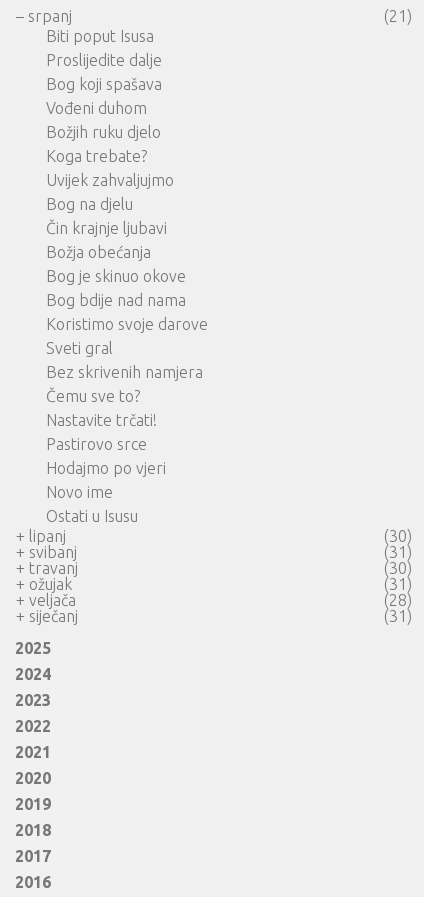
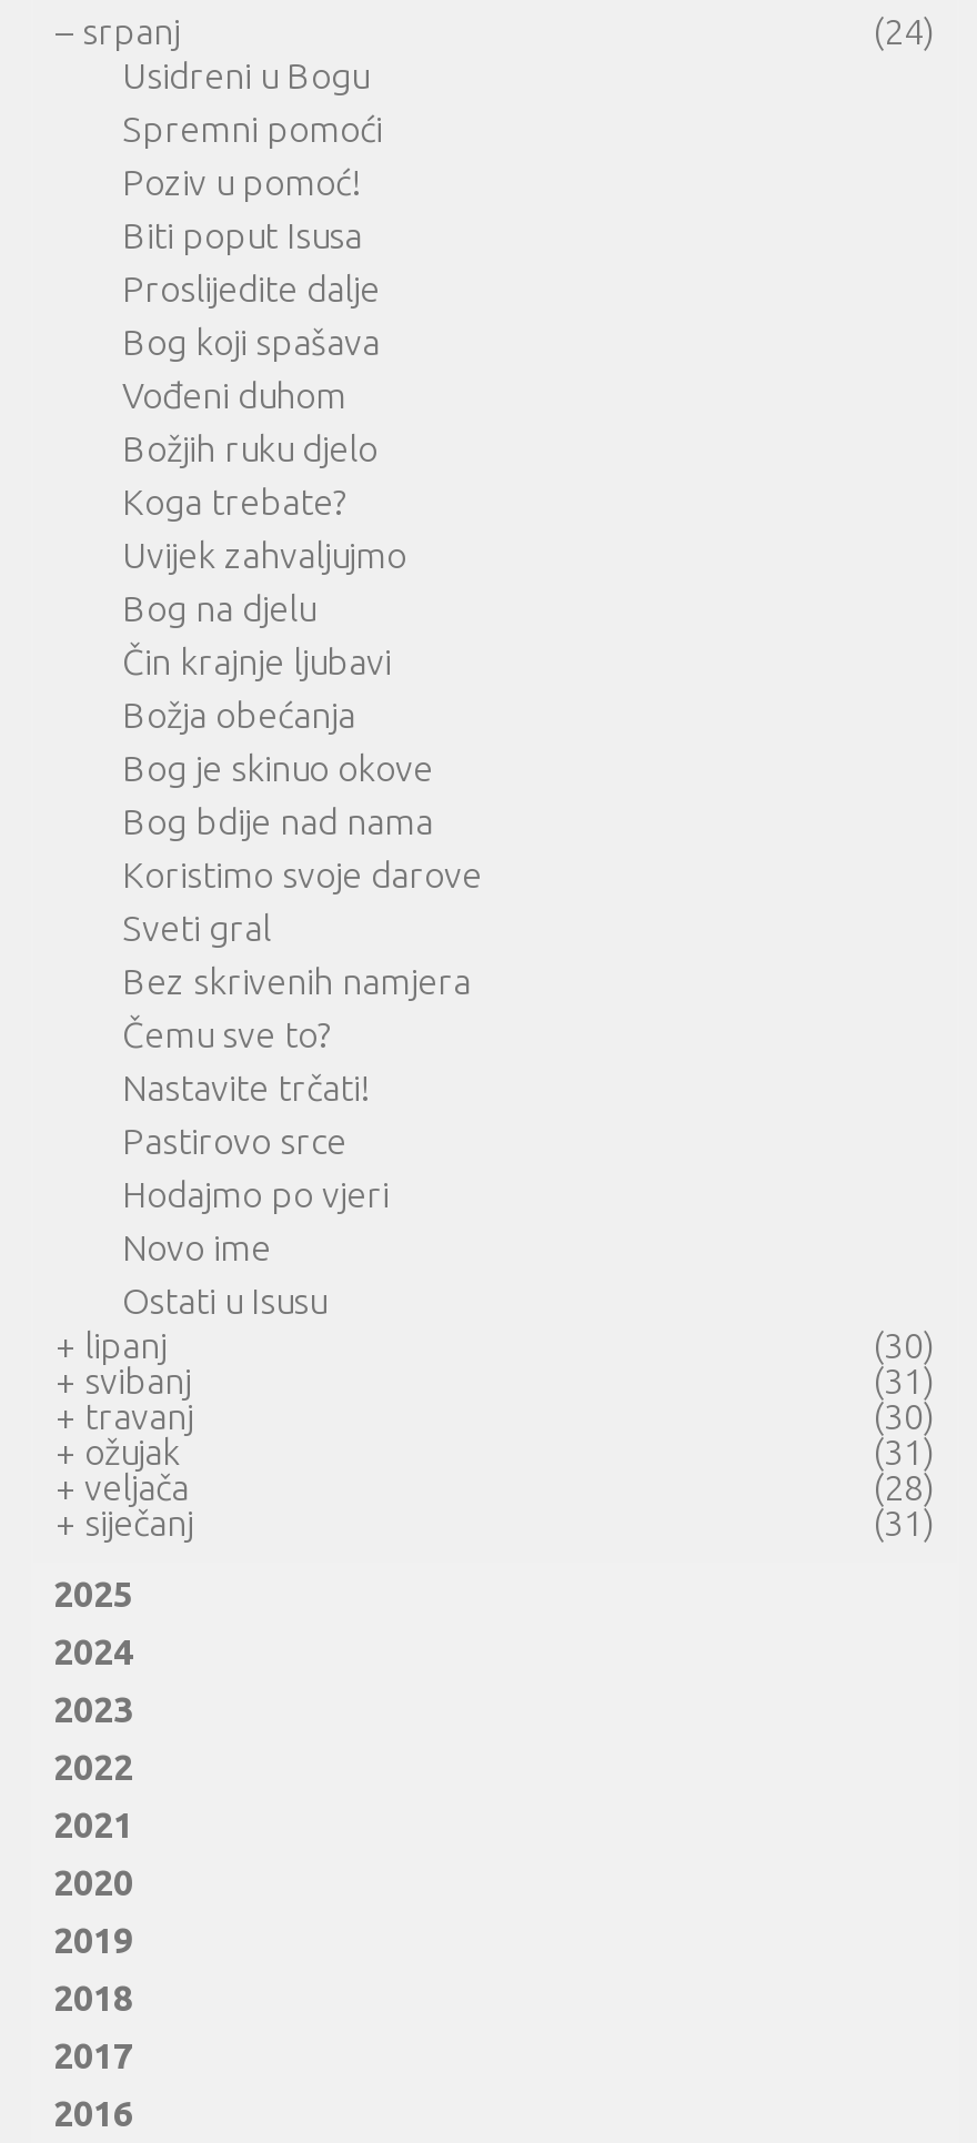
[384,7,412,25] (21) -> [122,11,935,202] (24) | Usidreni u Bogu | Spremni pomoći | Poziv u pomoć!

